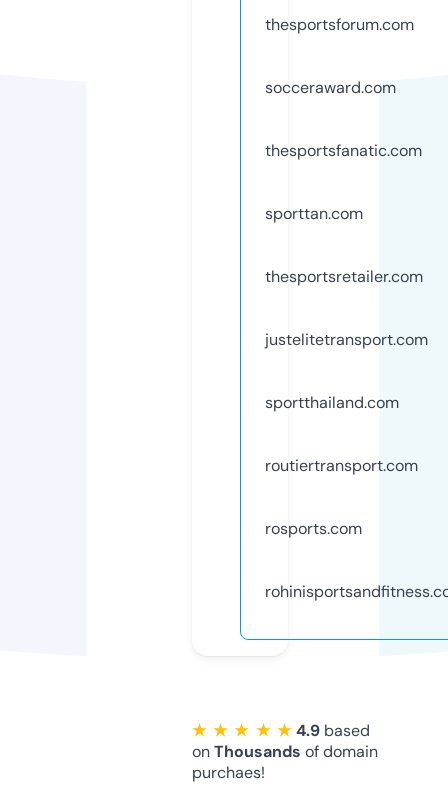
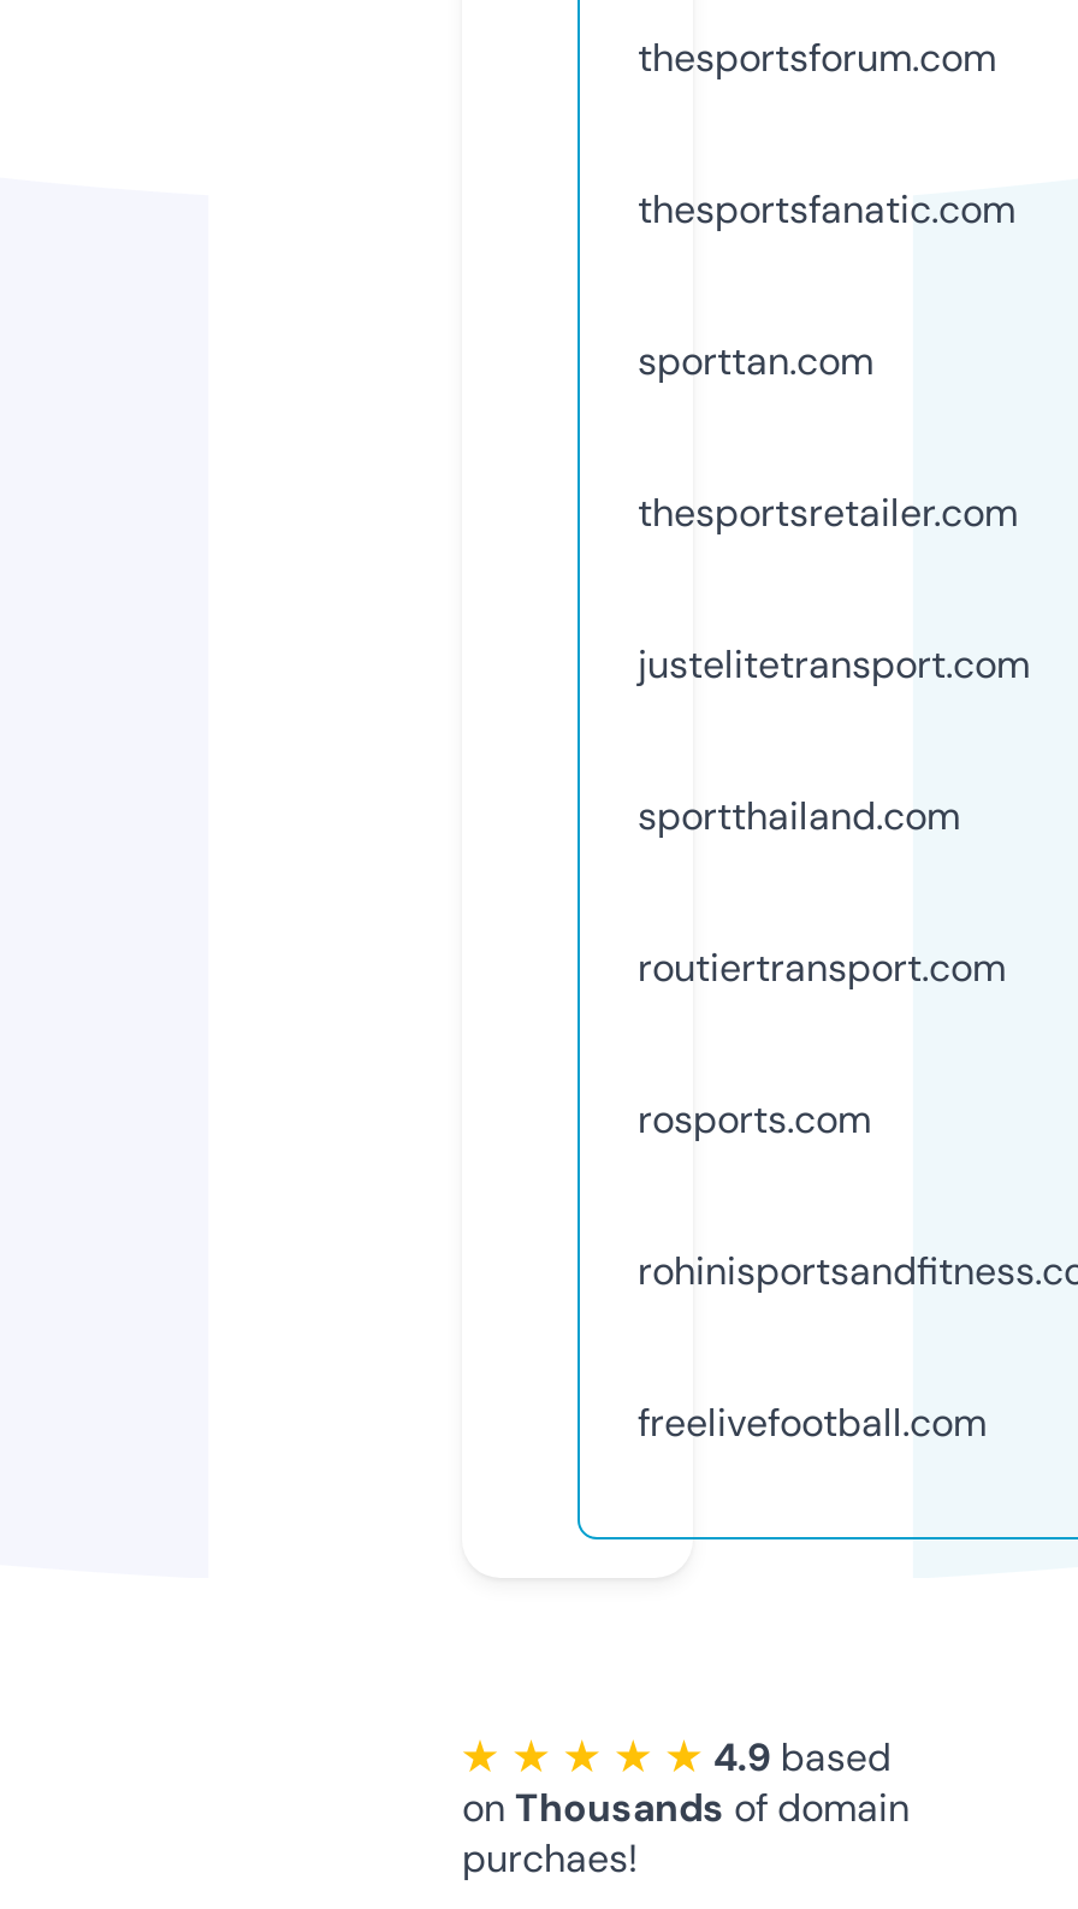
[265,77,396,98] socceraward.com -> none
moved [265,140,428,539] -> [638,184,1030,1144]: thesportsfanatic.com | sporttan.com | thesportsretailer.com | justelitetransport.com | sportthailand.com | routiertransport.com | rosports.com
none -> [638,1397,987,1448] freelivefootball.com

